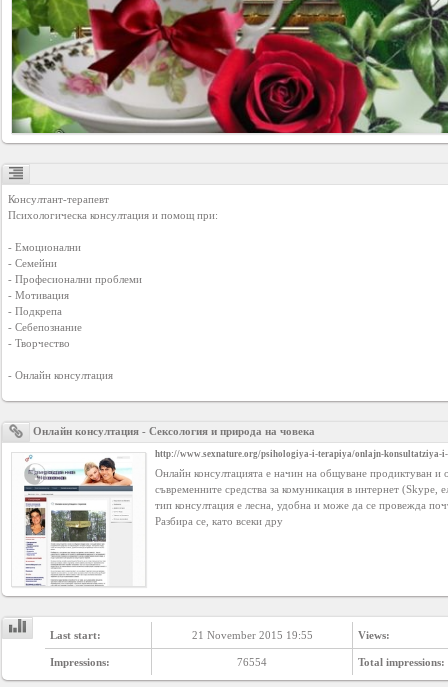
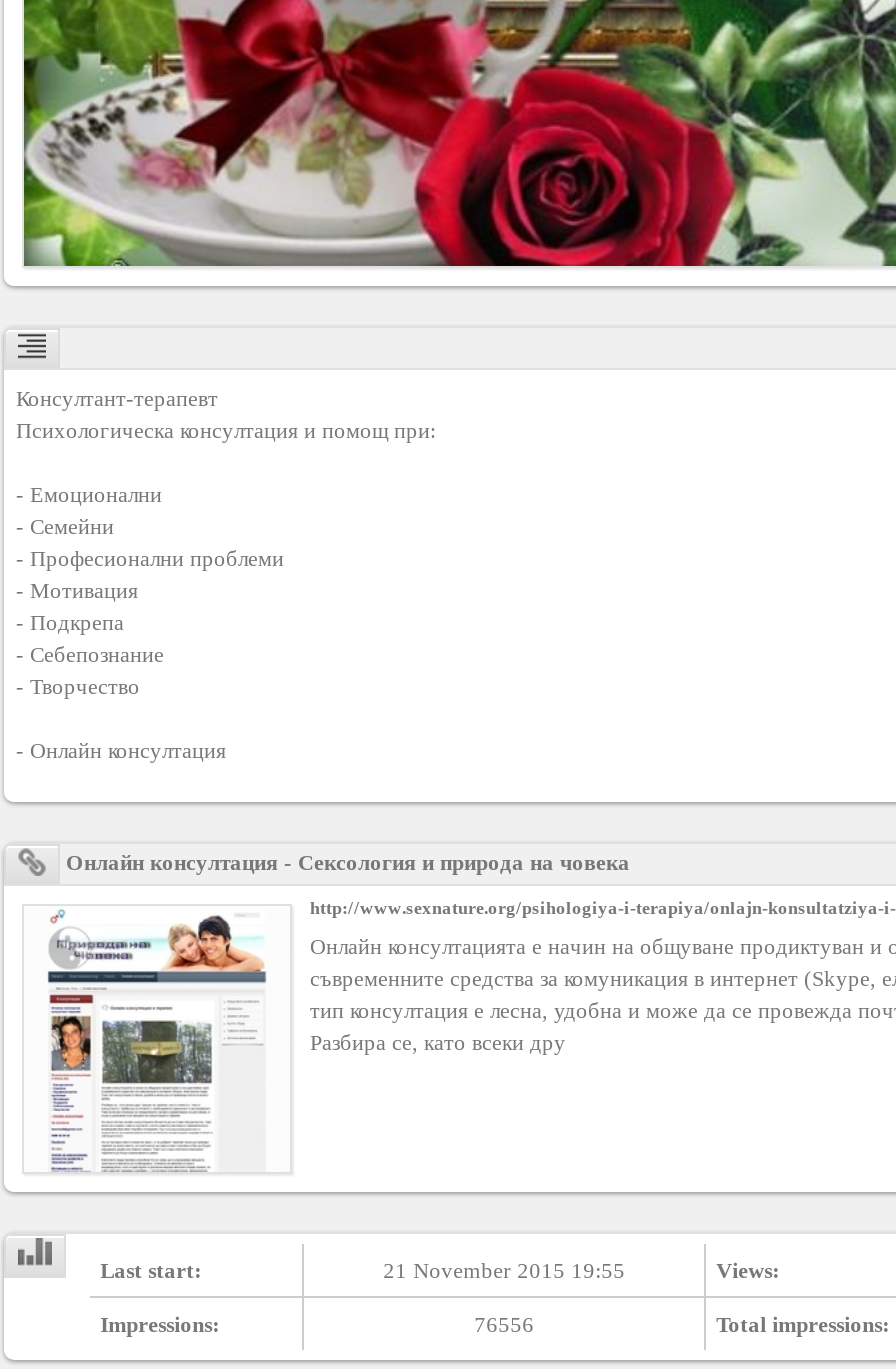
[237,655,267,667] 76554 -> [474,1311,534,1335] 76556

